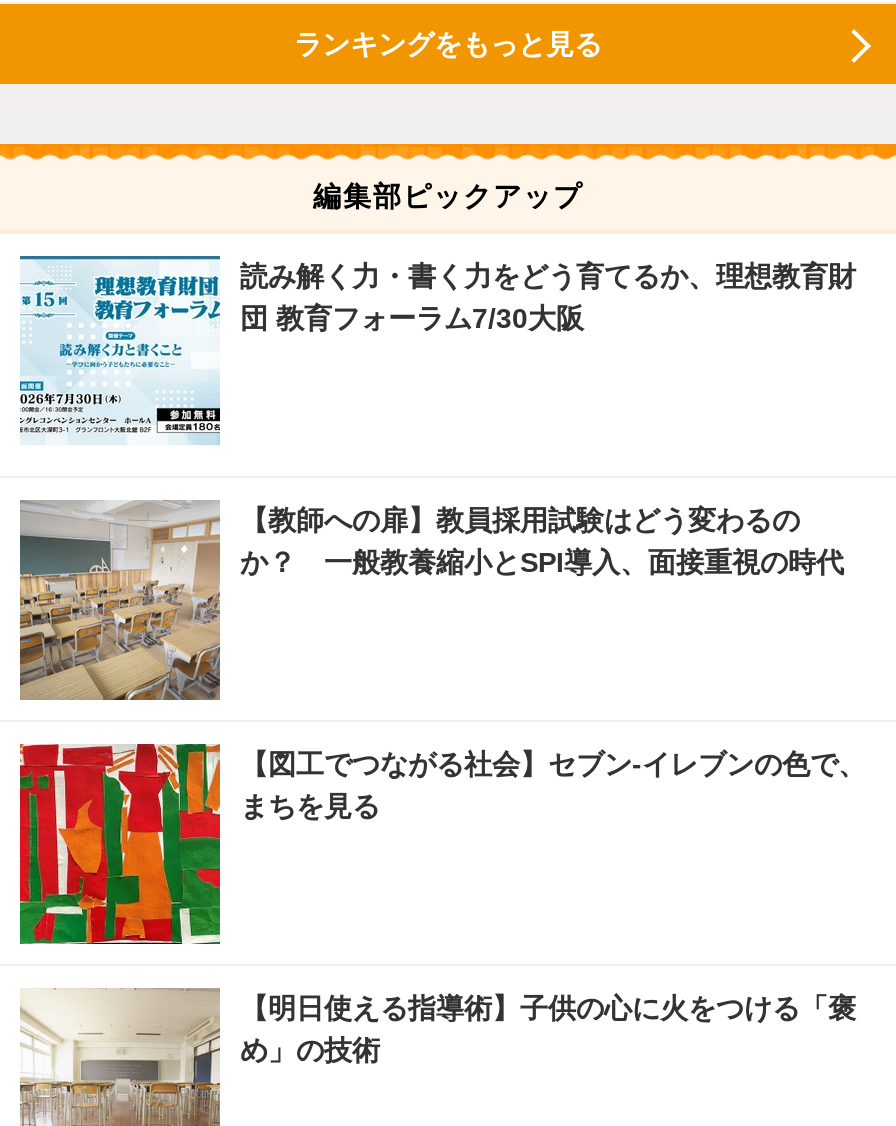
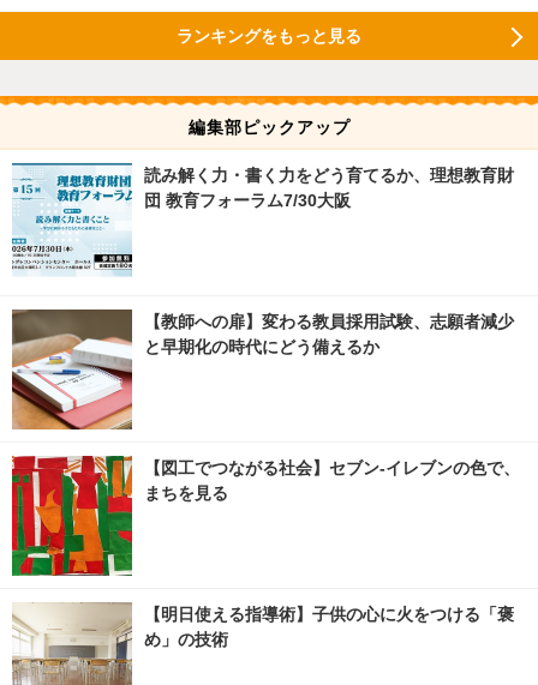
[20,500,844,702] [image] | 【教師への扉】教員採用試験はどう変わるの | か？ 一般教養縮小とSPI導入、面接重視の時代 -> [12,308,514,429] [image] | 【教師への扉】変わる教員採用試験、志願者減少 | と早期化の時代にどう備えるか

